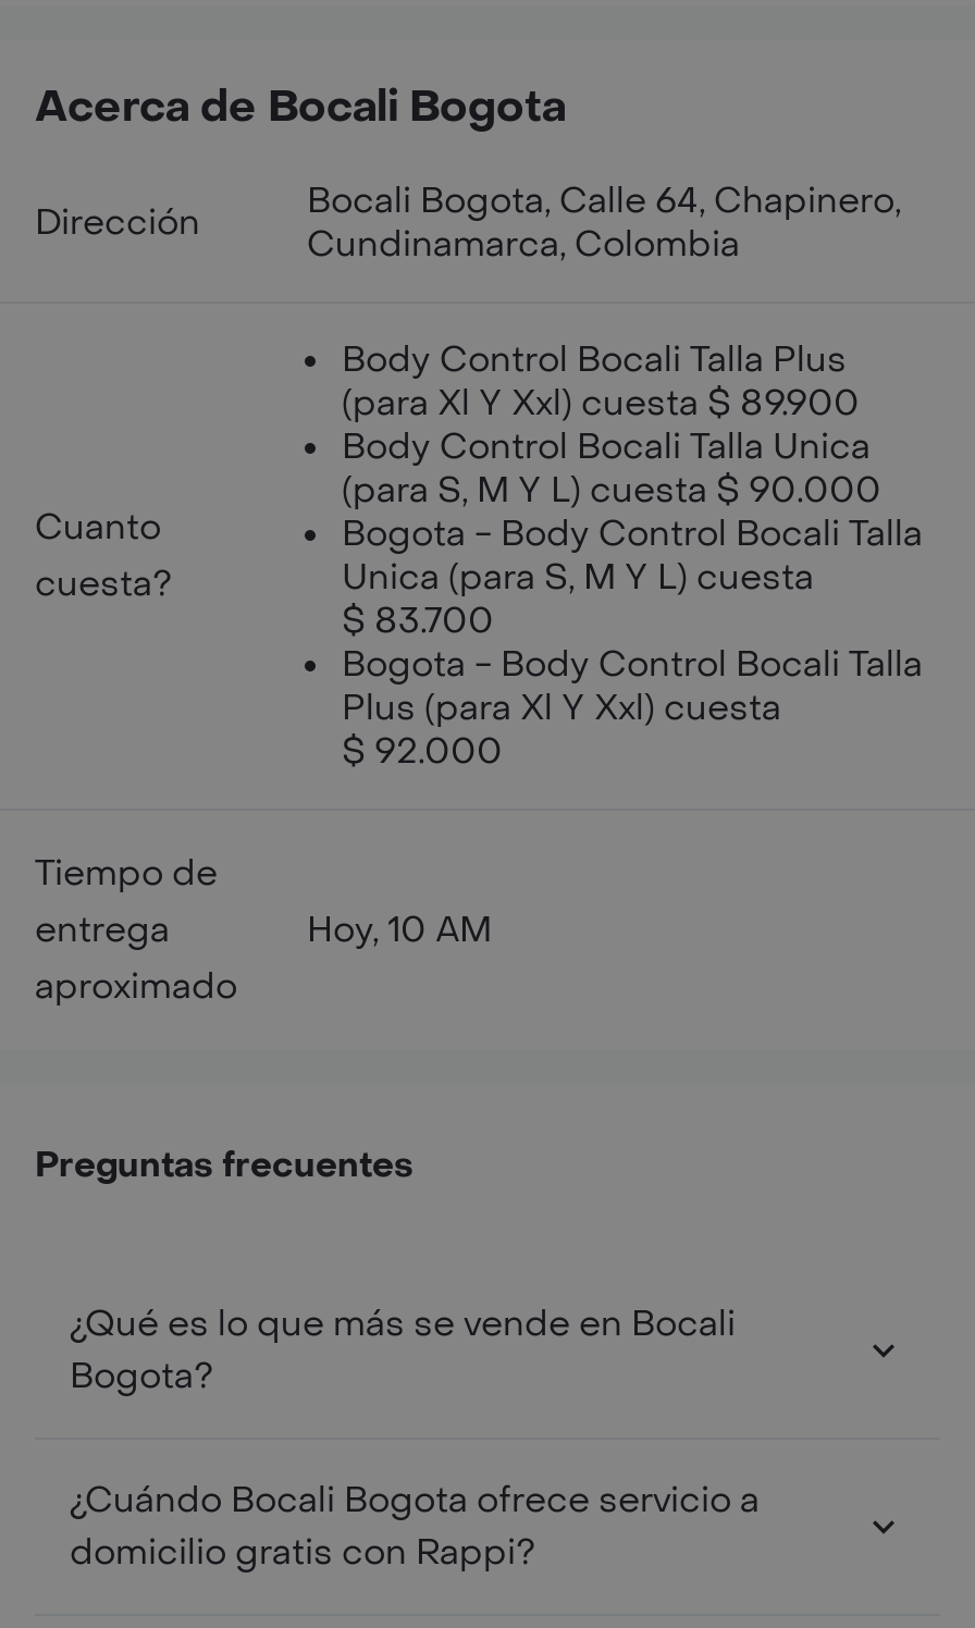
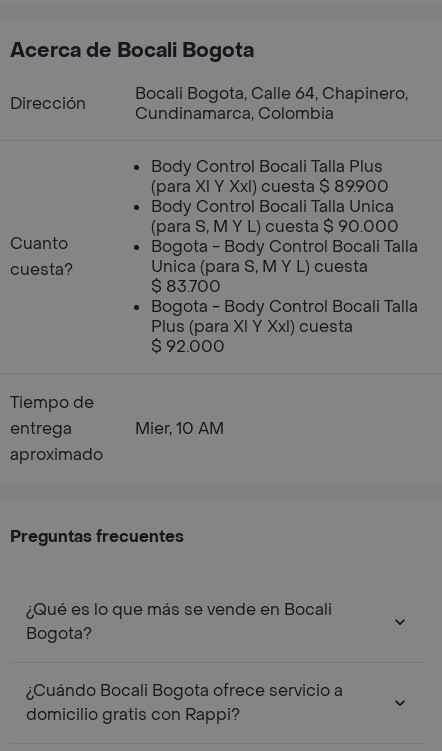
[307,906,492,952] Hoy, 10 AM -> [135,418,224,439] Mier, 10 AM

